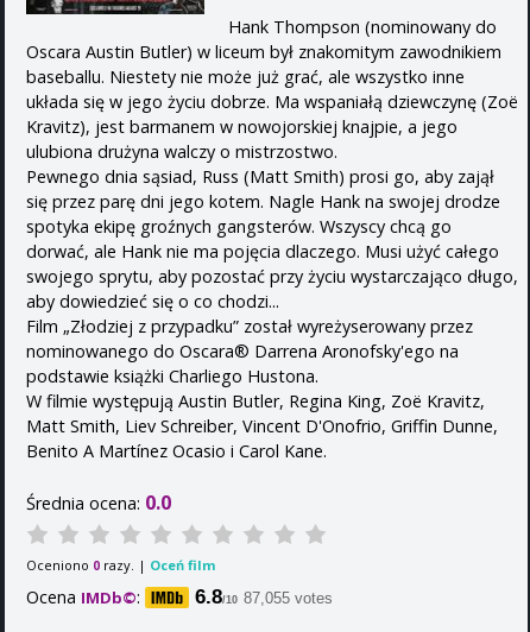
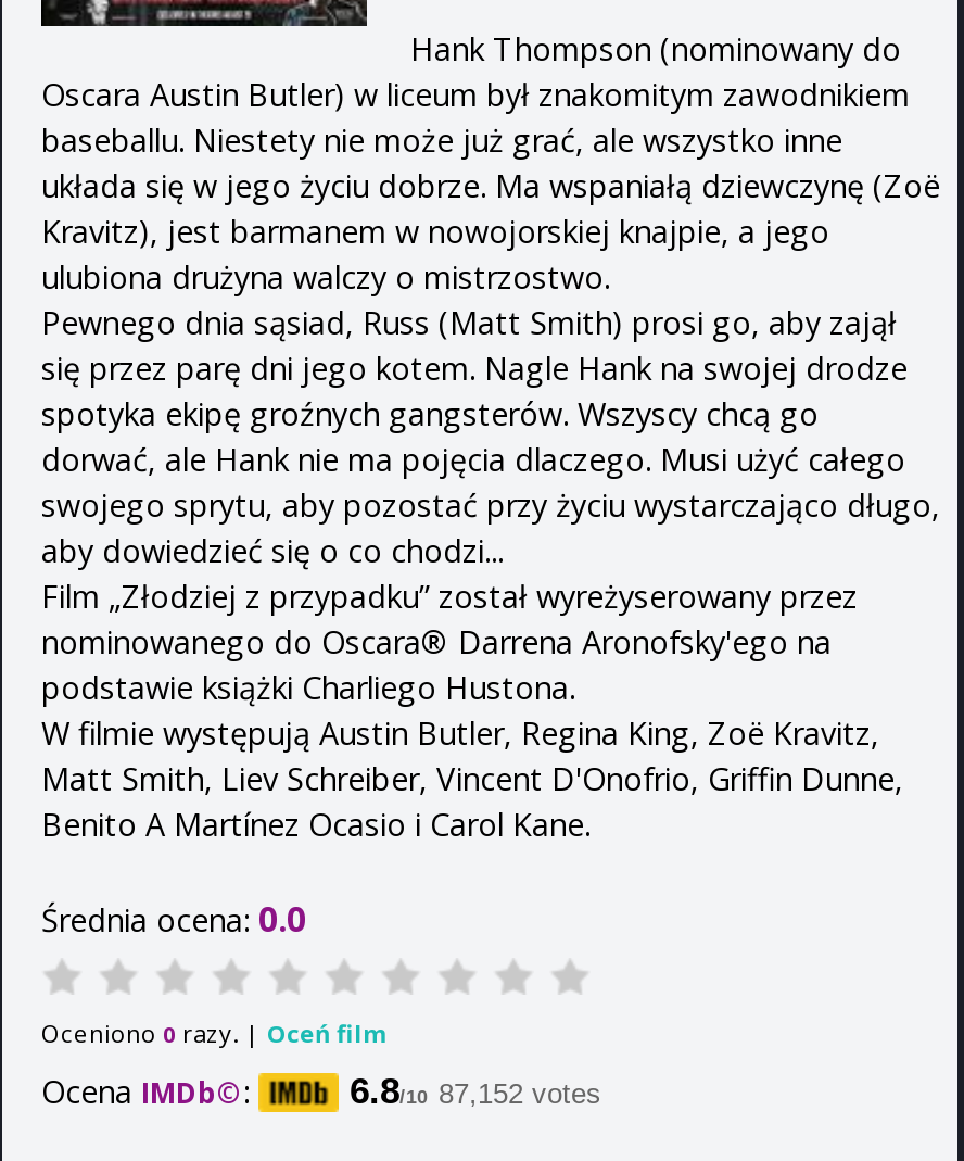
[195,585,333,608] 6.8/10 87,055 votes -> [350,1070,601,1111] 6.8/10 87,152 votes

